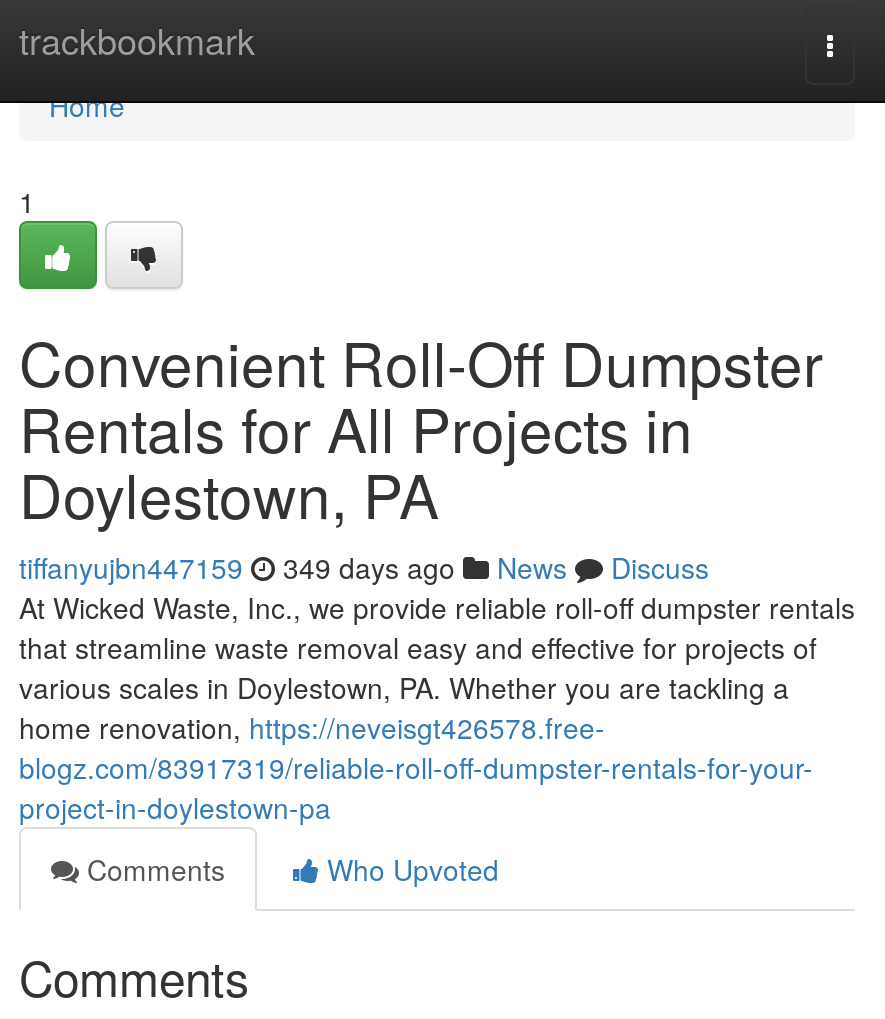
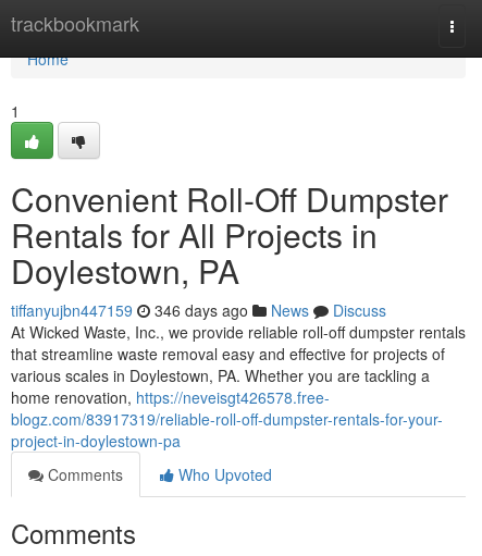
[19,547,709,587] tiffanyujbn447159 349 days ago News Discuss -> [11,299,386,321] tiffanyujbn447159 346 days ago News Discuss

